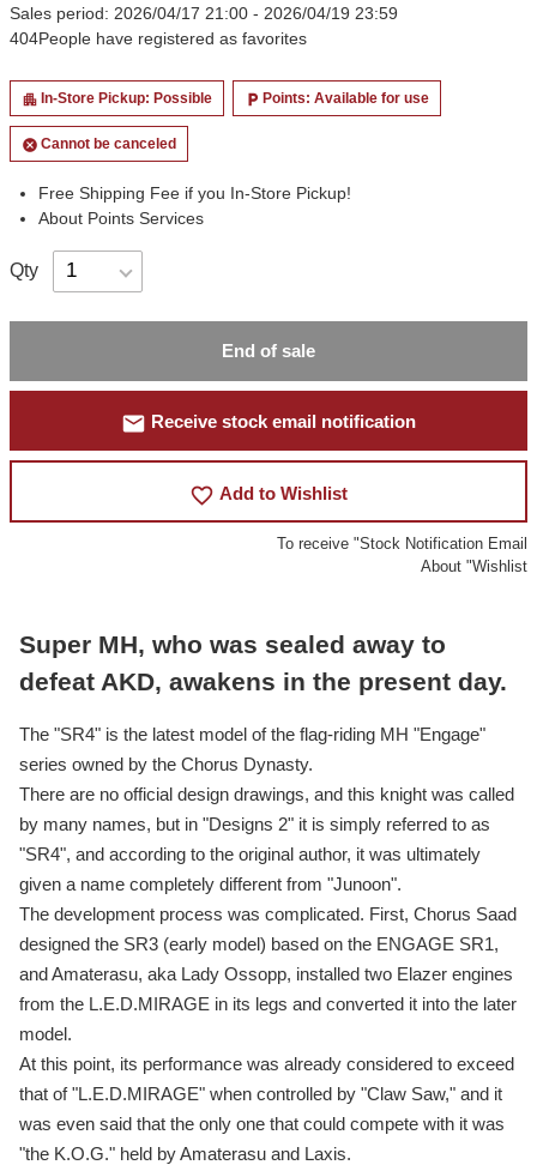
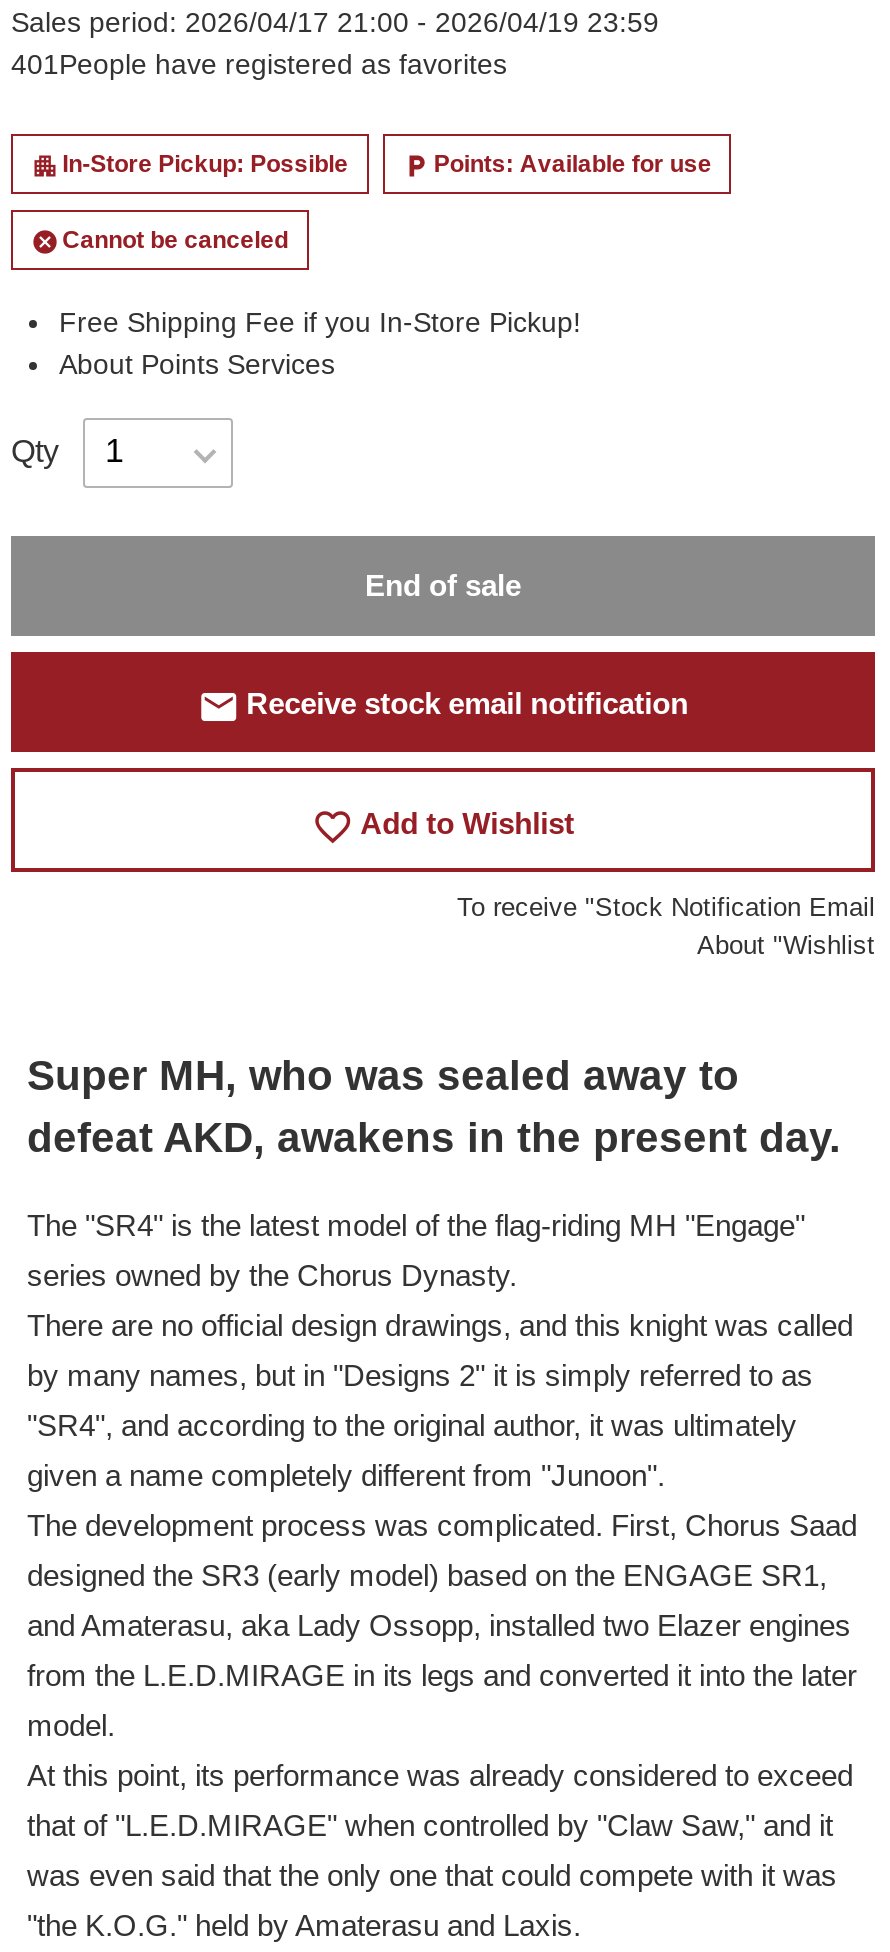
[10,29,307,48] 404People have registered as favorites -> [11,48,507,80] 401People have registered as favorites

